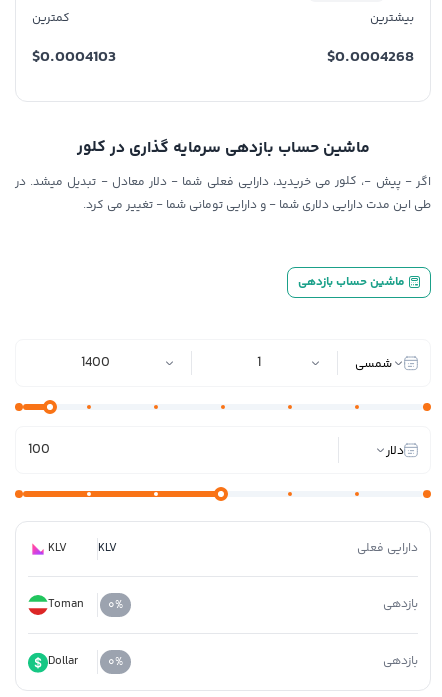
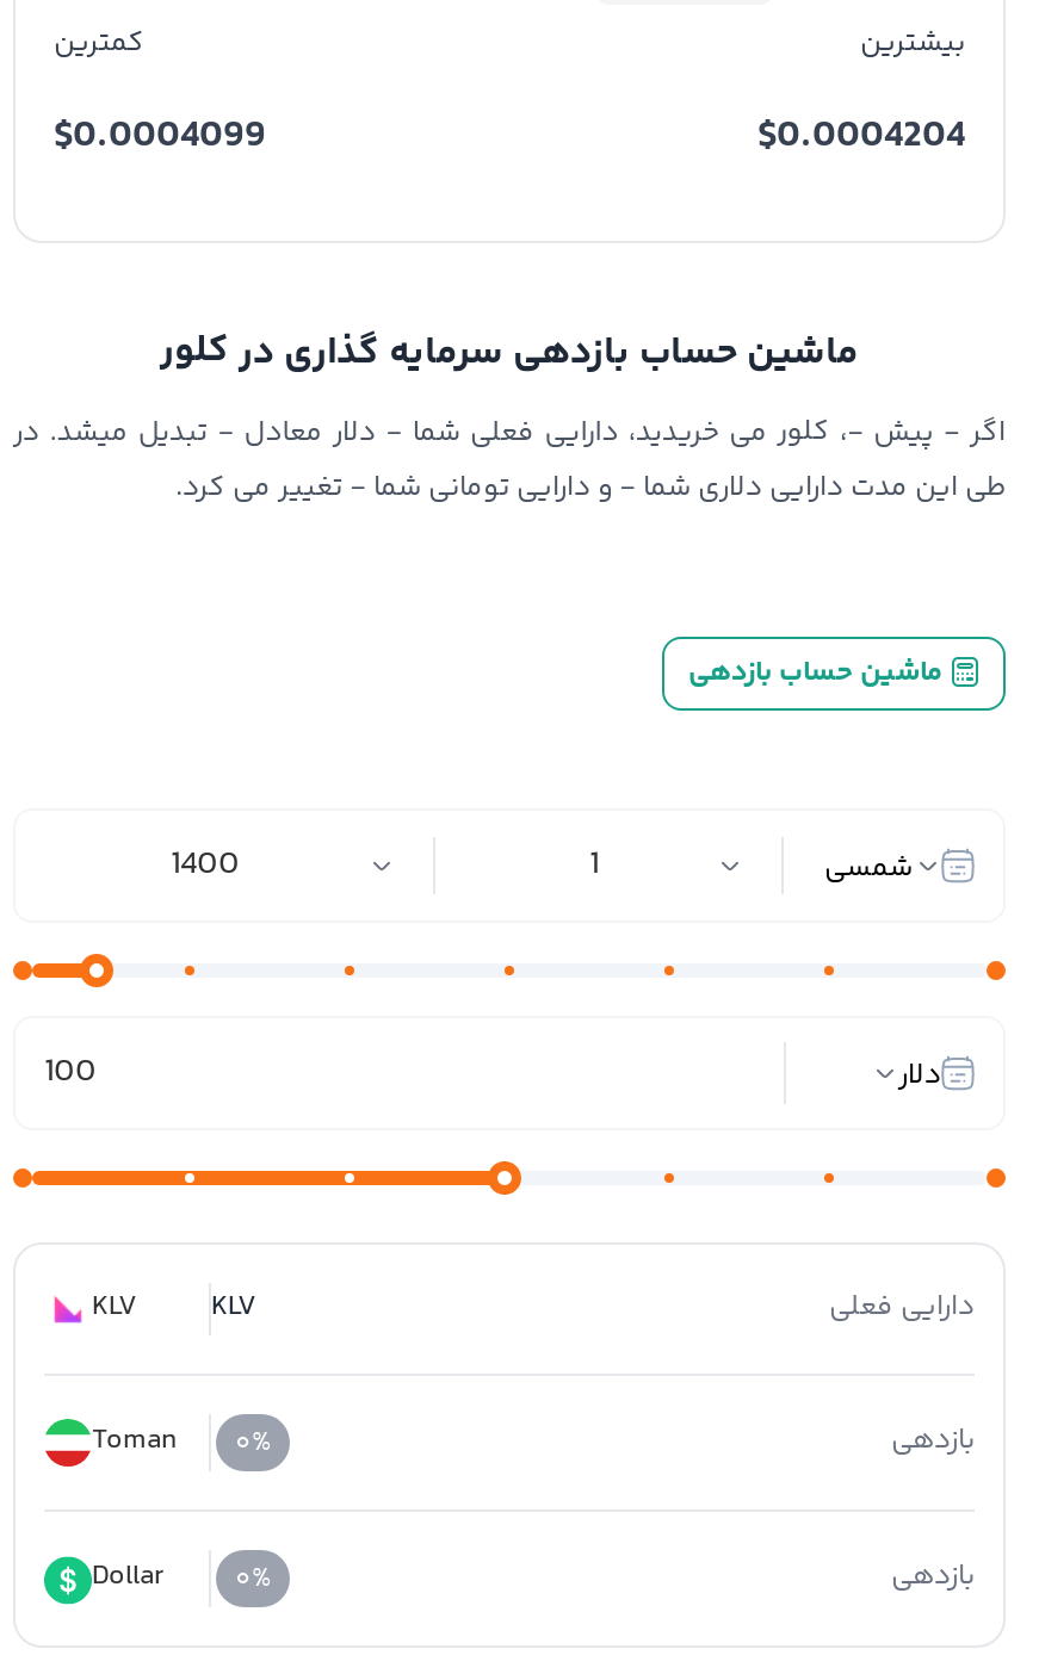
[32,45,116,70] $0.0004103 -> [54,108,266,168] $0.0004099
[327,45,414,70] $0.0004268 -> [757,108,965,168] $0.0004204

